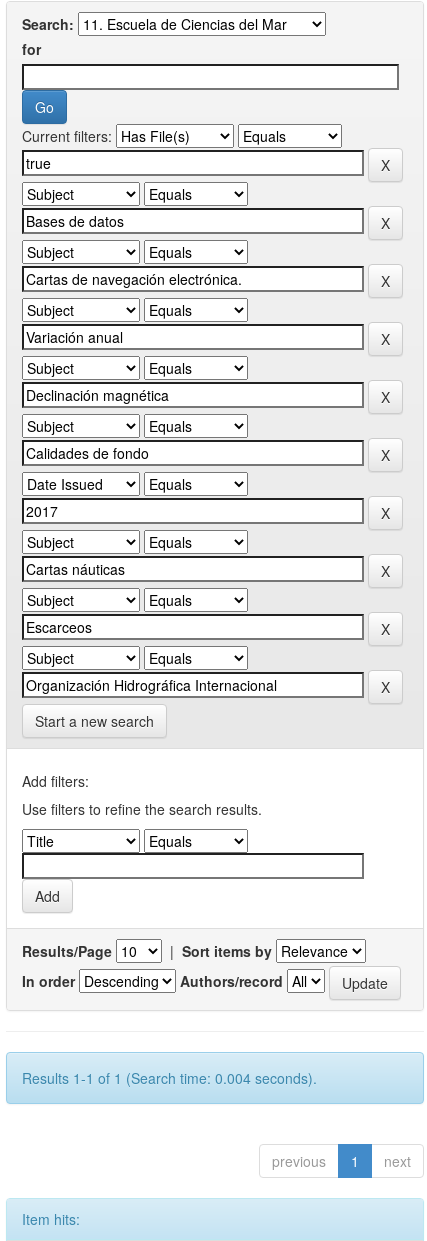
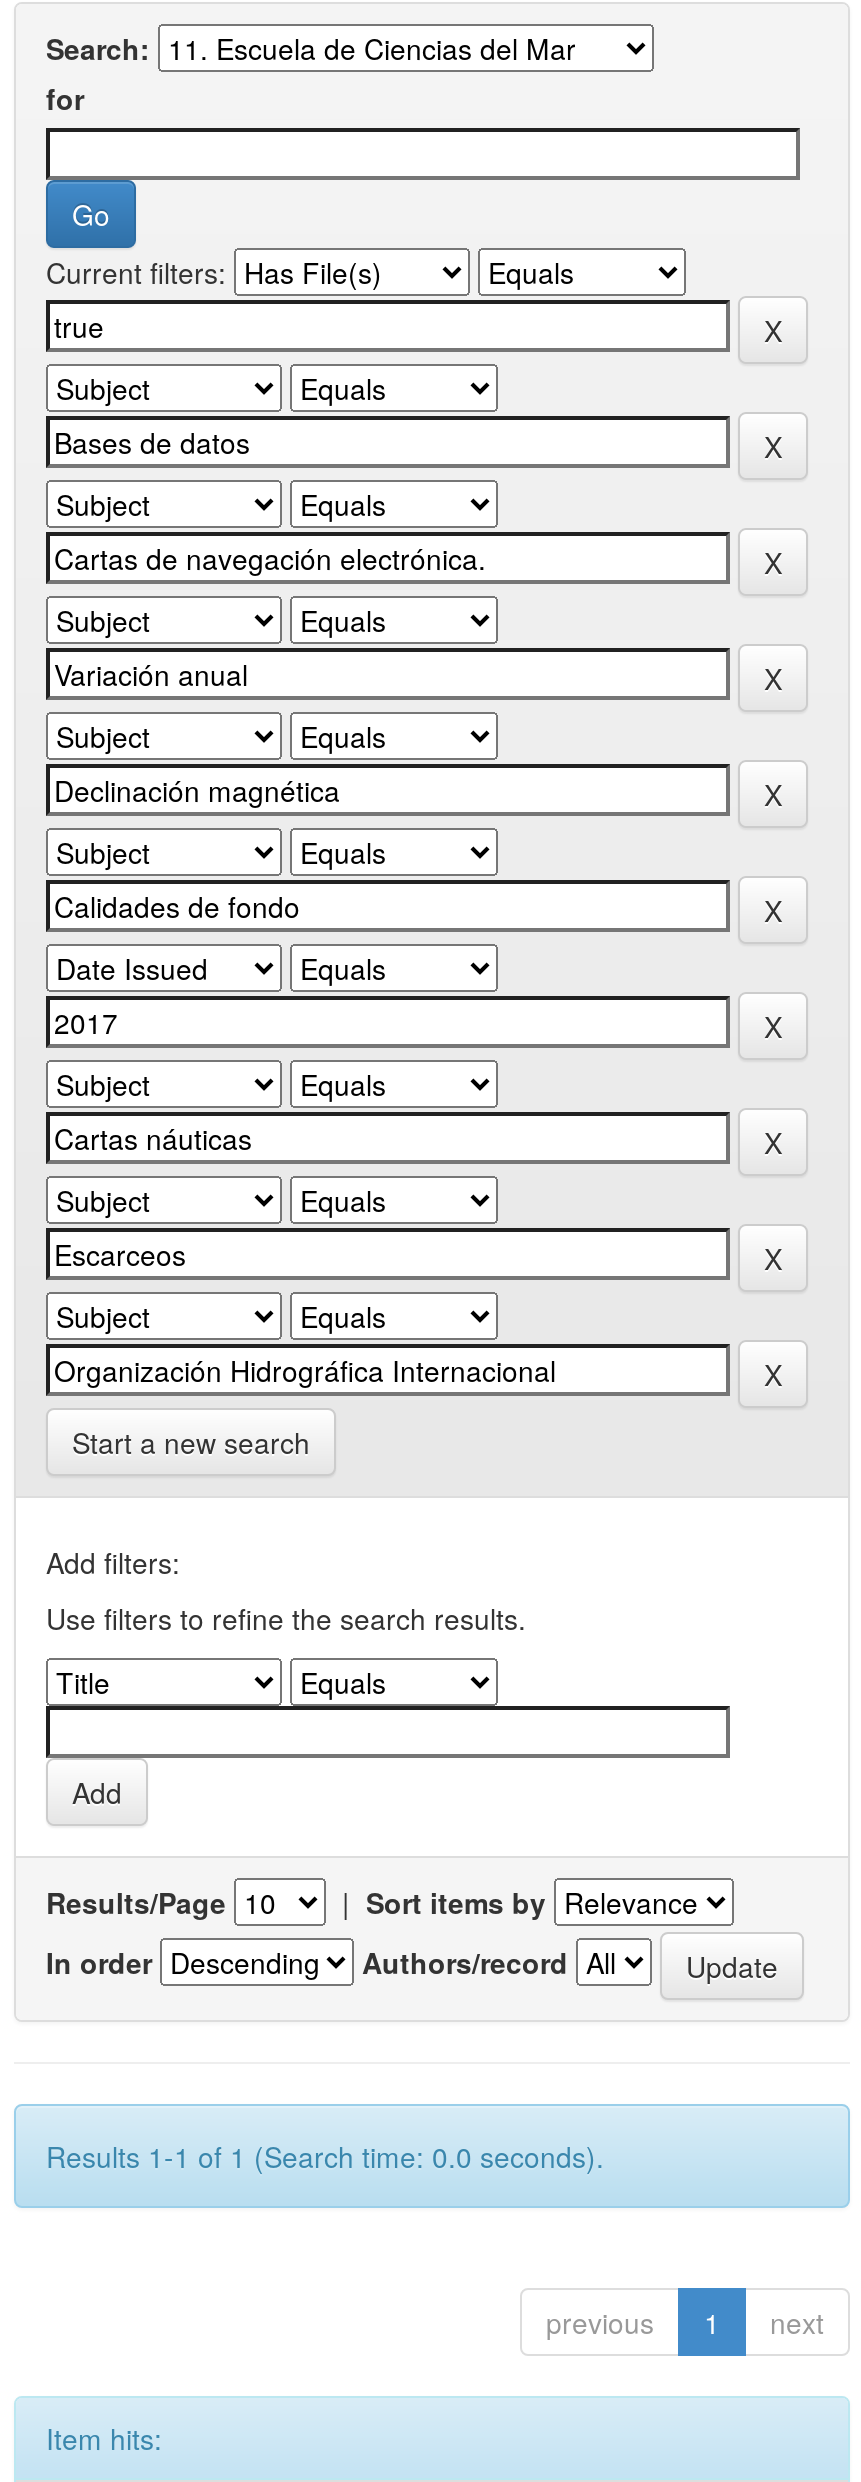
[22,1068,317,1088] Results 1-1 of 1 (Search time: 0.004 seconds). -> [46,2136,604,2176] Results 1-1 of 1 (Search time: 0.0 seconds).

